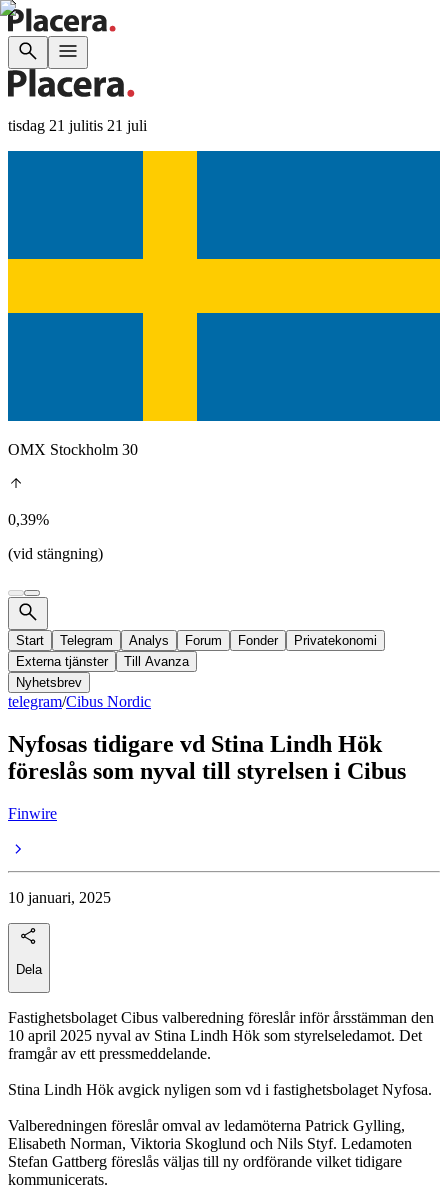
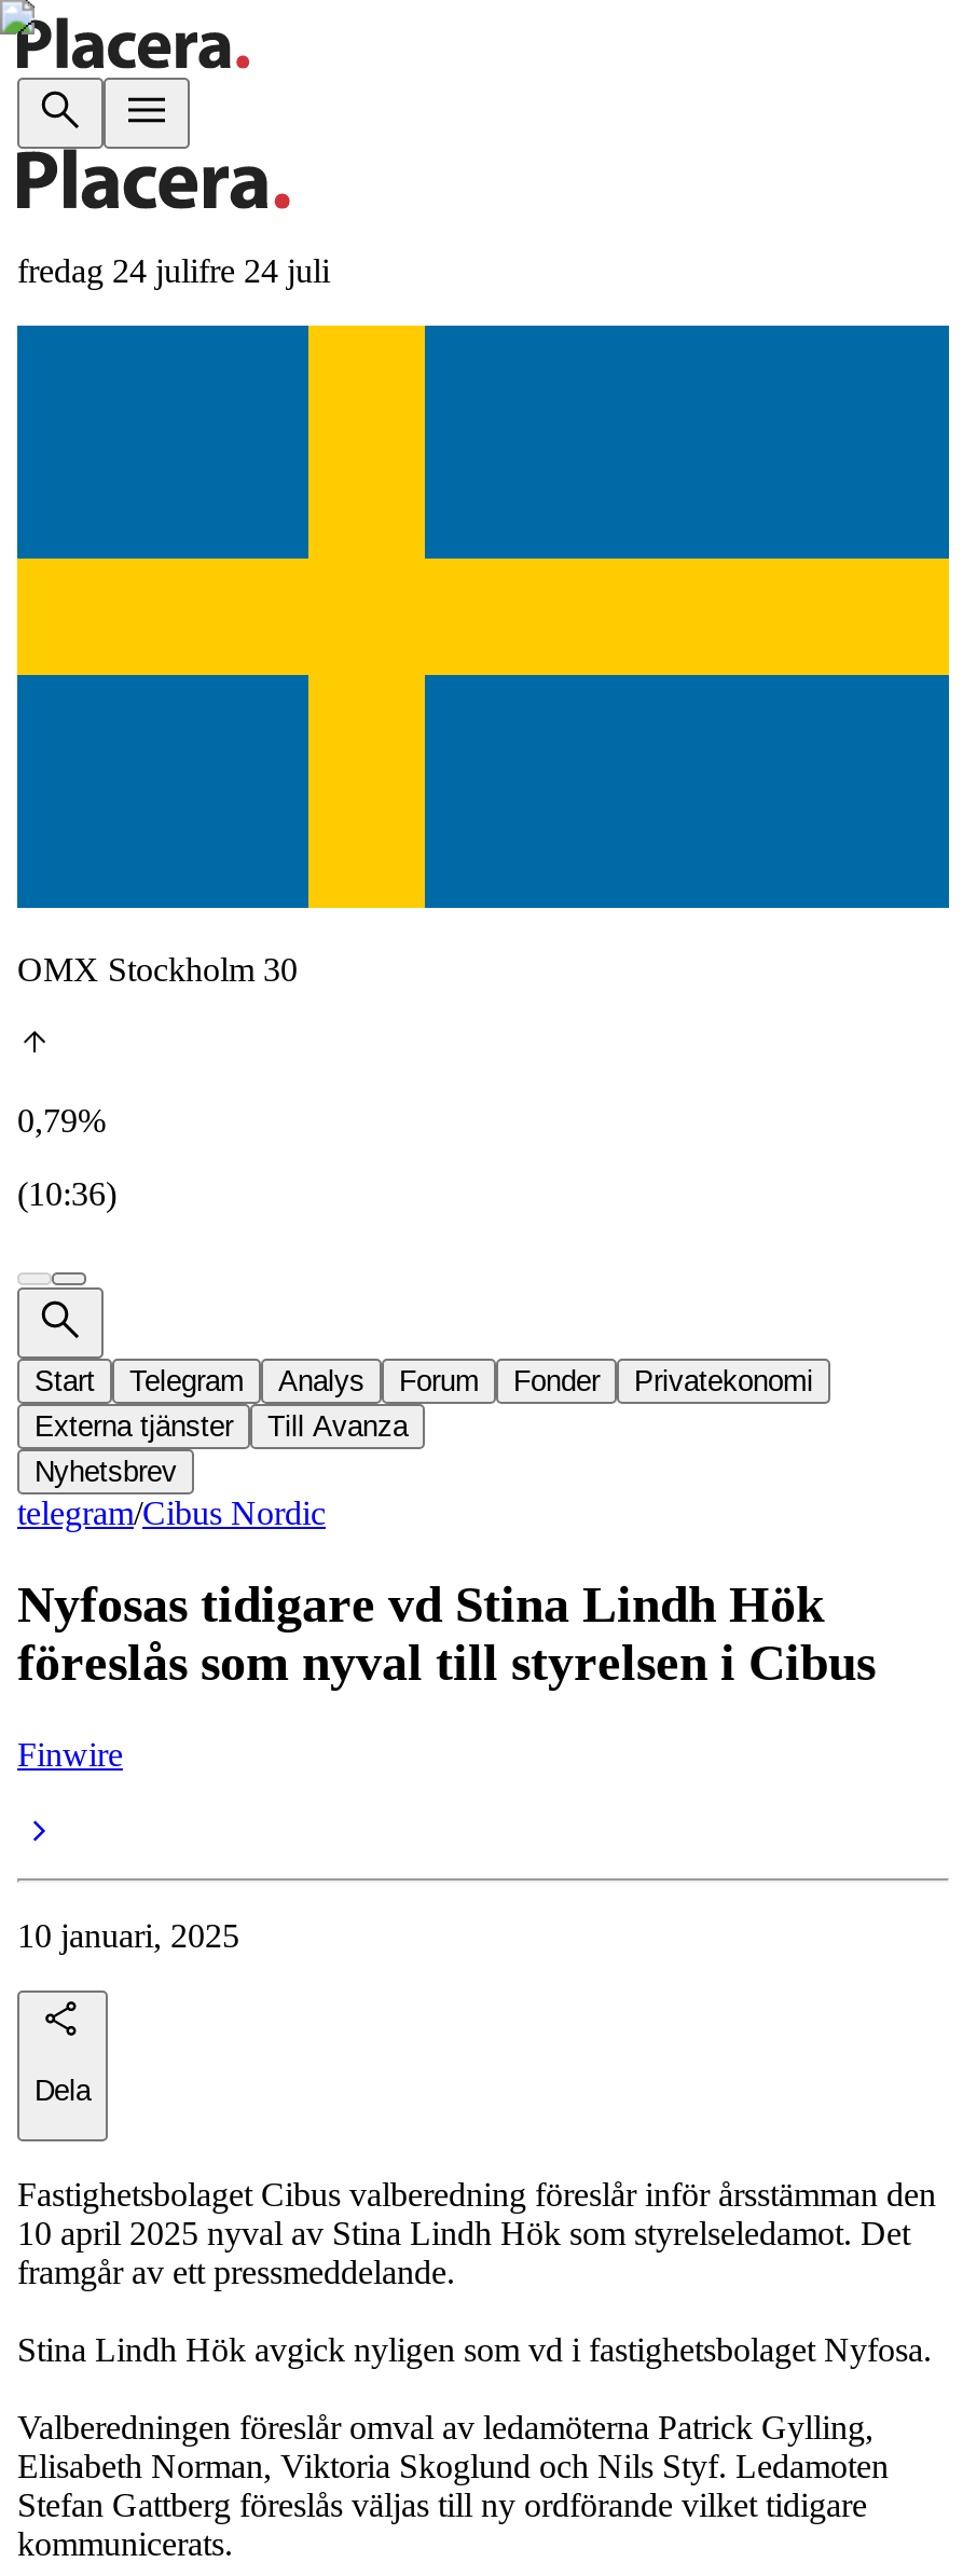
[8,117,147,134] tisdag 21 julitis 21 juli -> [17,252,330,289] fredag 24 julifre 24 juli
[8,511,49,528] 0,39% -> [17,1102,106,1139] 0,79%
[8,545,103,562] (vid stängning) -> [17,1175,116,1212] (10:36)

